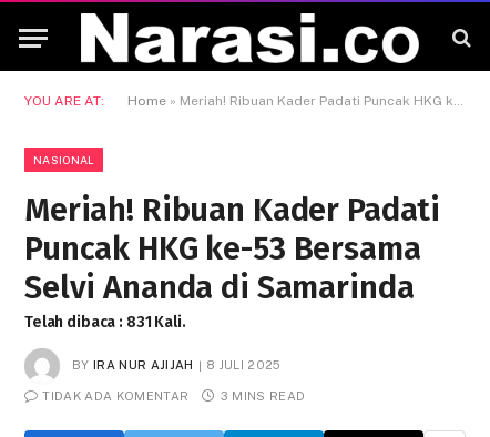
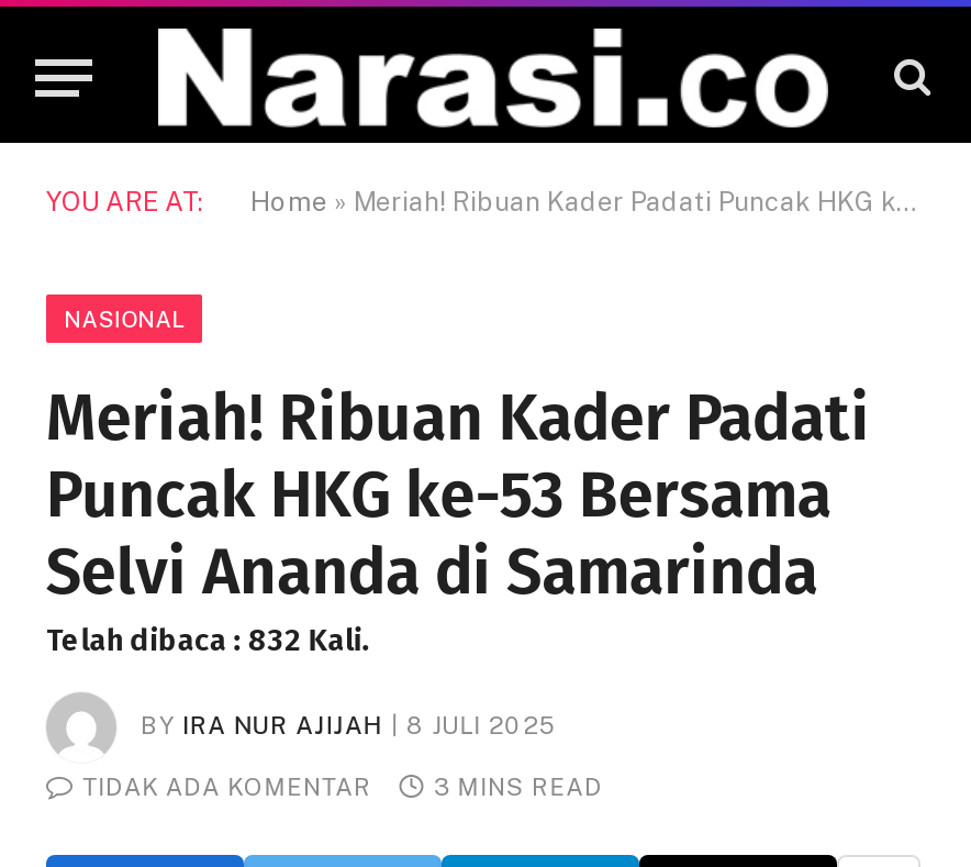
[24,313,186,332] Telah dibaca : 831 Kali. -> [46,622,370,659] Telah dibaca : 832 Kali.

